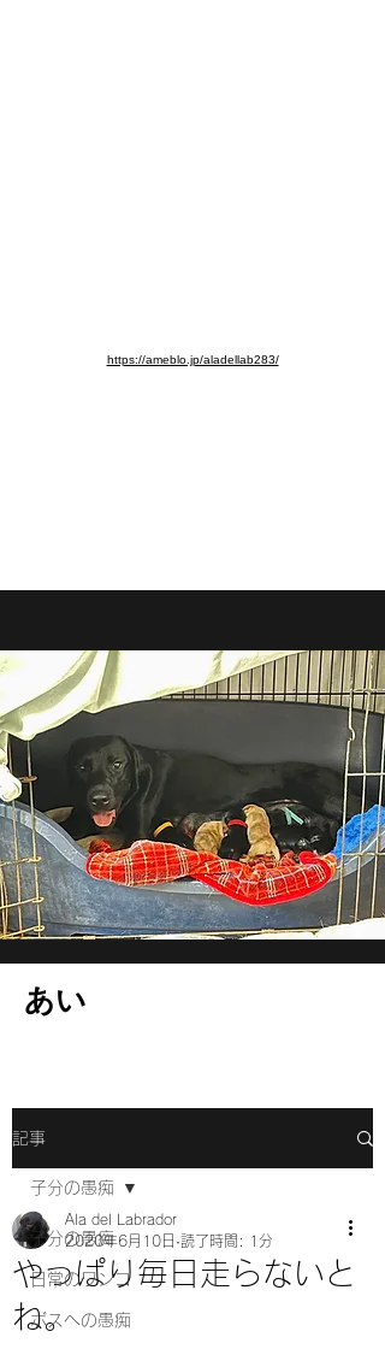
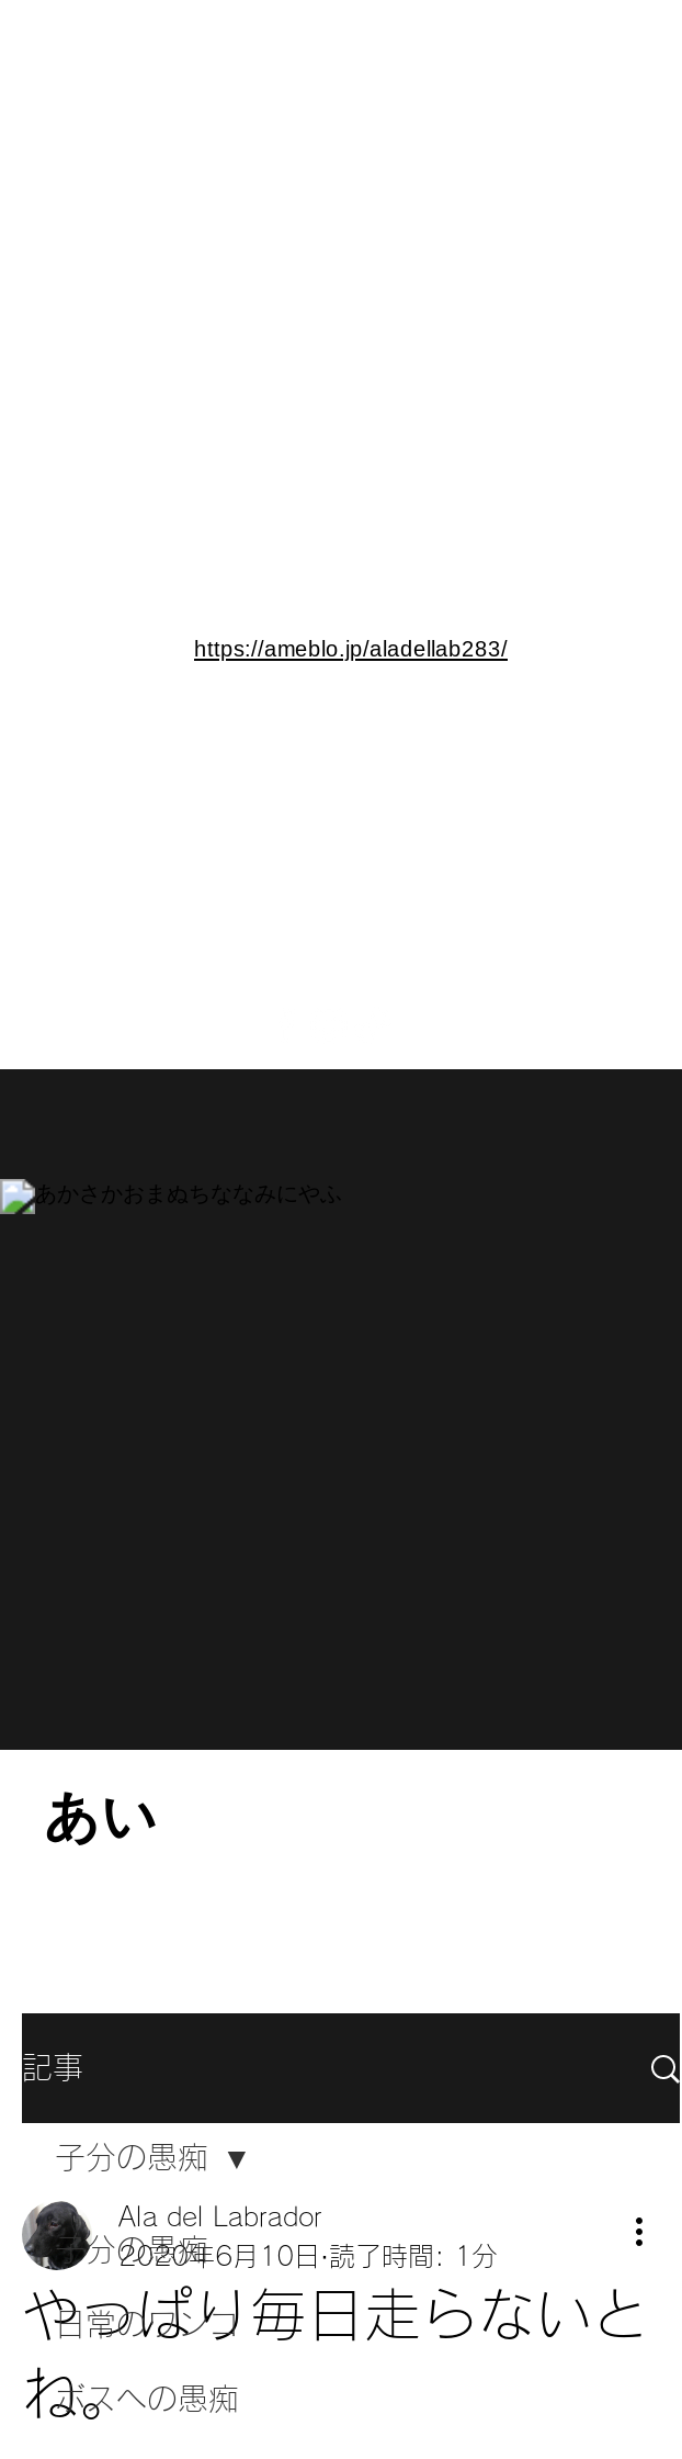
[4,649,381,941] [image] -> none

